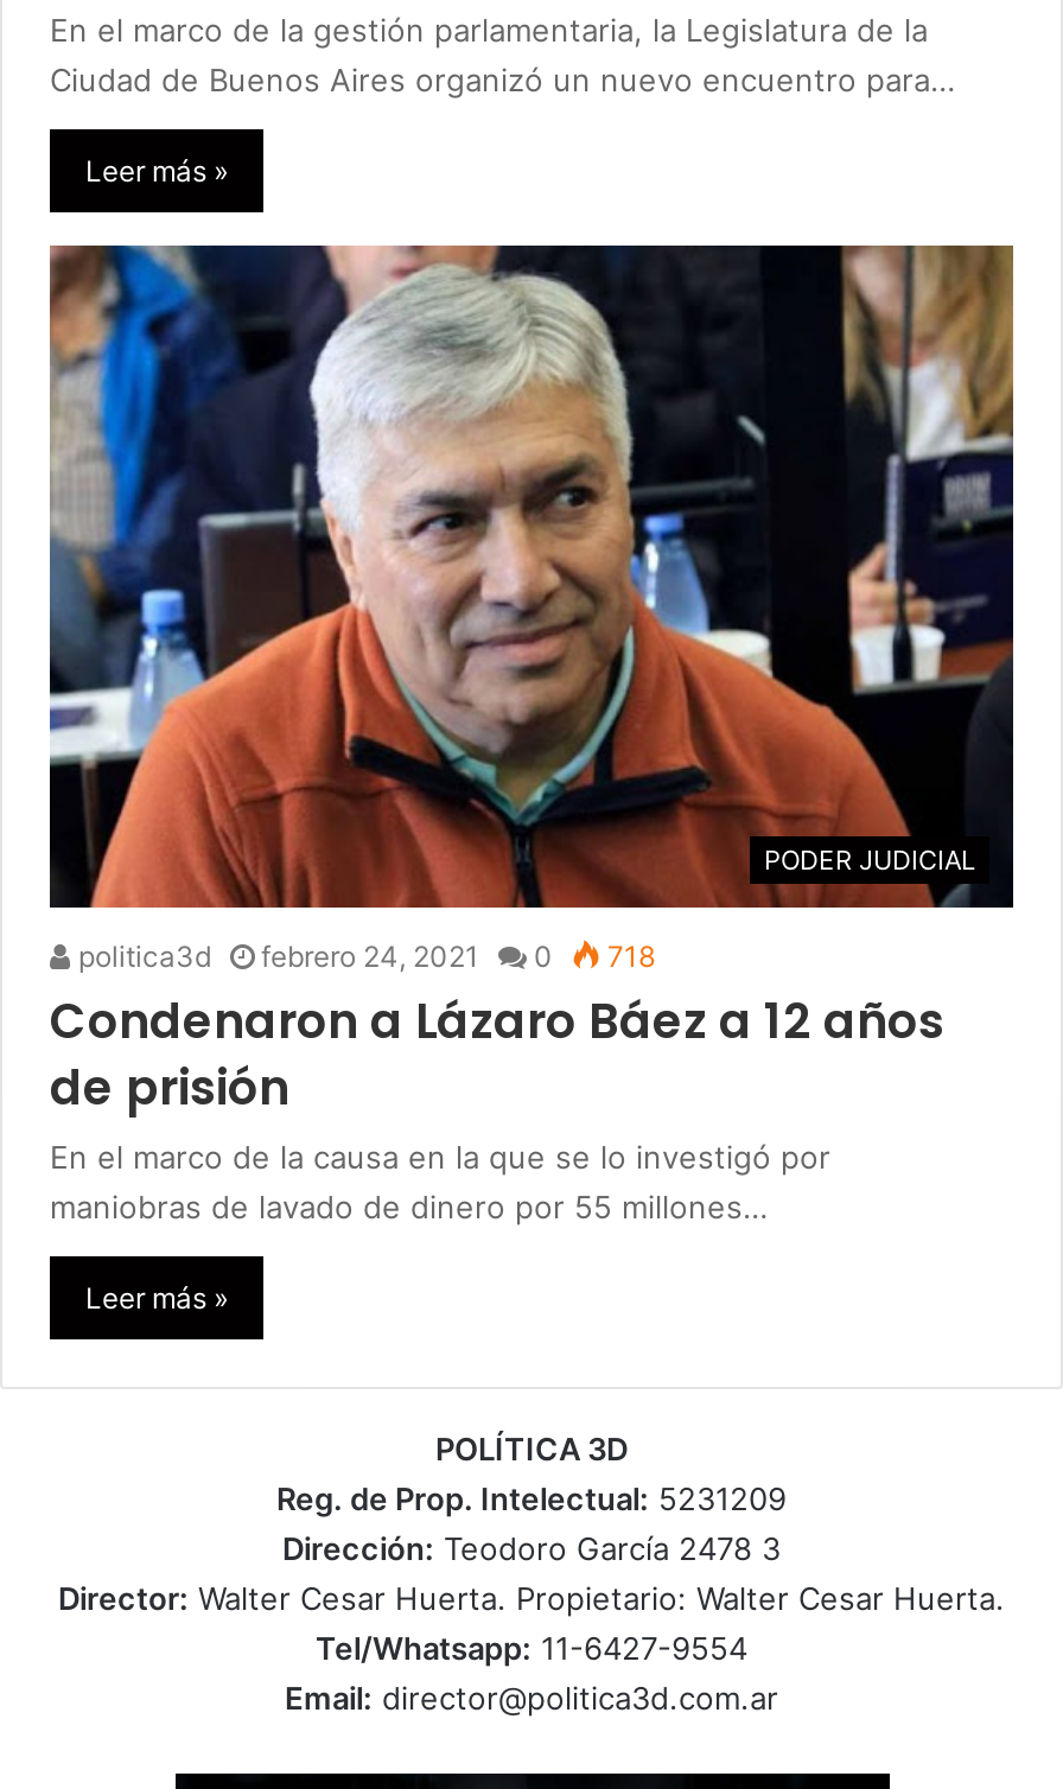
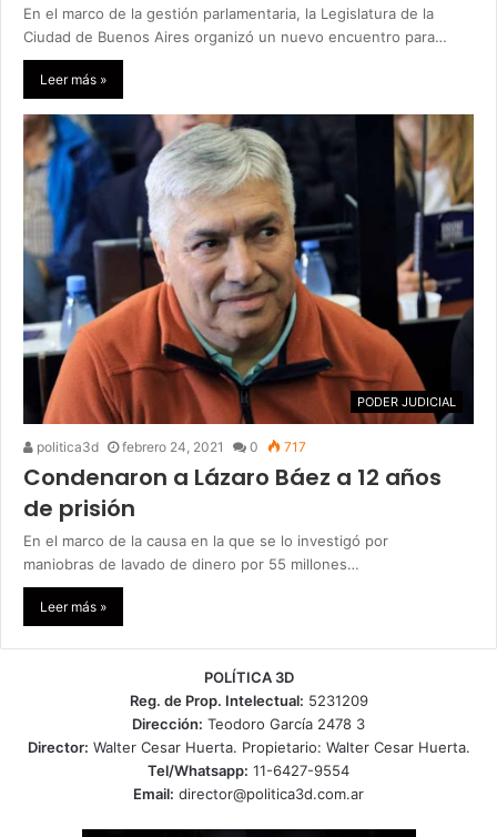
[71,938,655,974] politica3d febrero 24, 2021 0 718 -> [33,439,306,456] politica3d febrero 24, 2021 0 717

